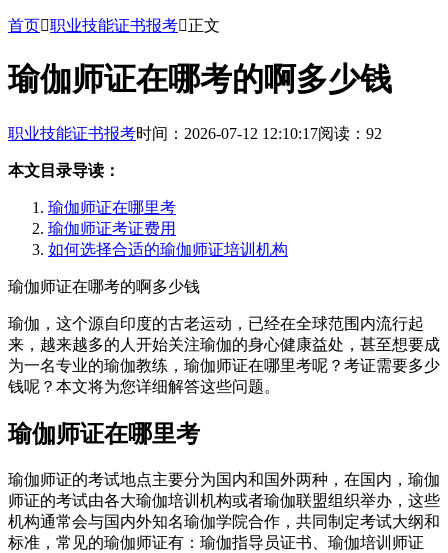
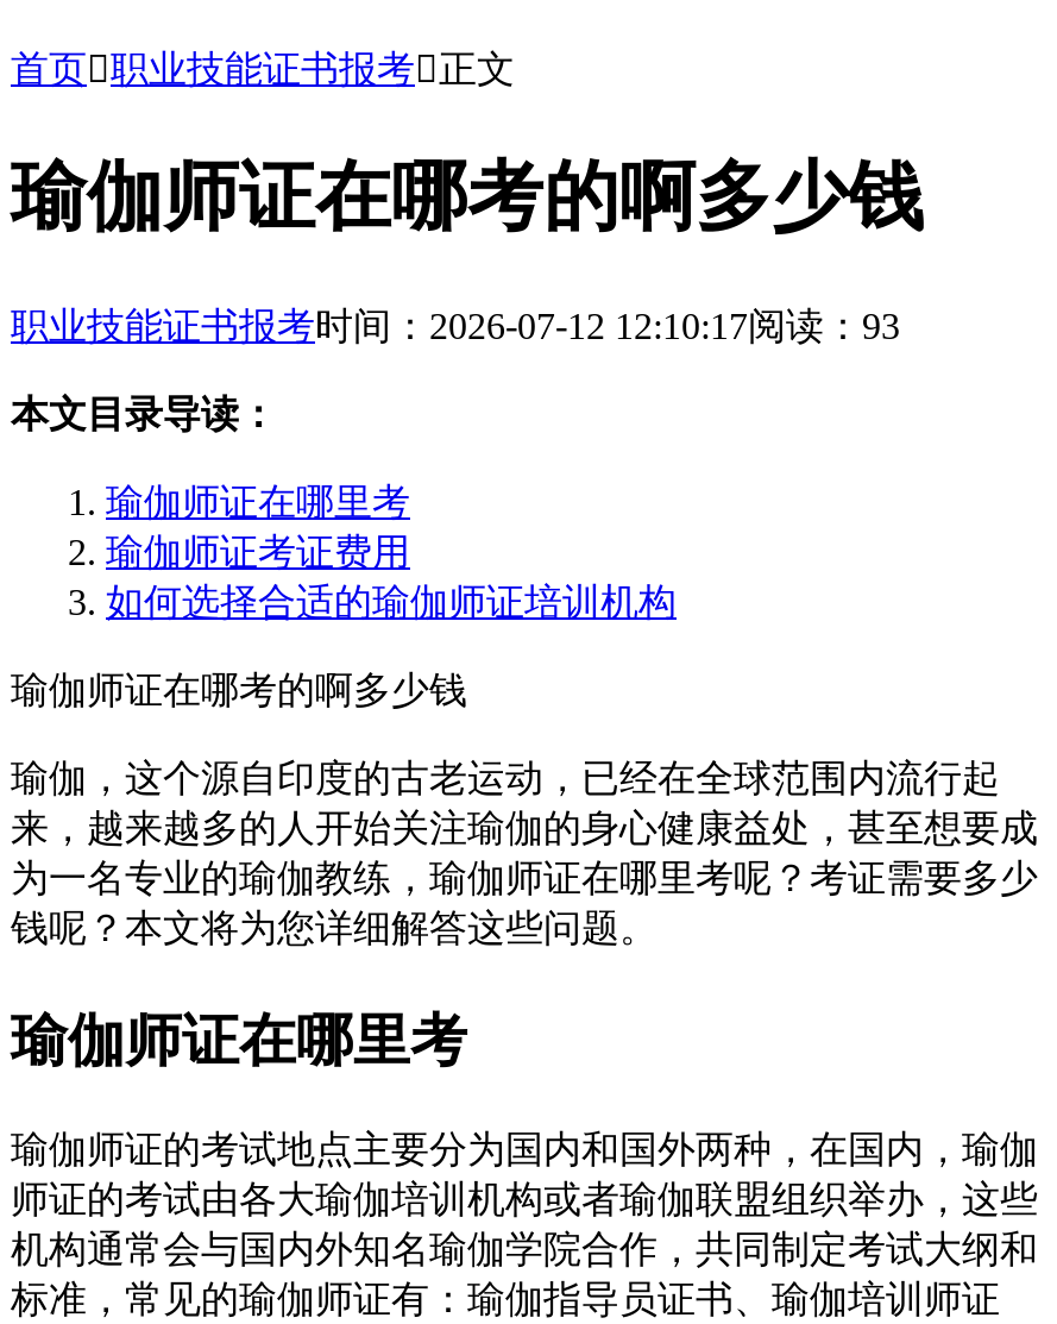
[8,125,382,142] 职业技能证书报考时间：2026-07-12 12:10:17阅读：92 -> [11,305,900,346] 职业技能证书报考时间：2026-07-12 12:10:17阅读：93

